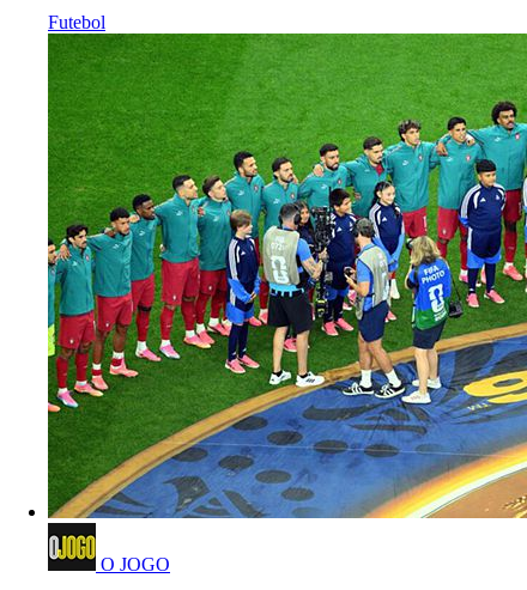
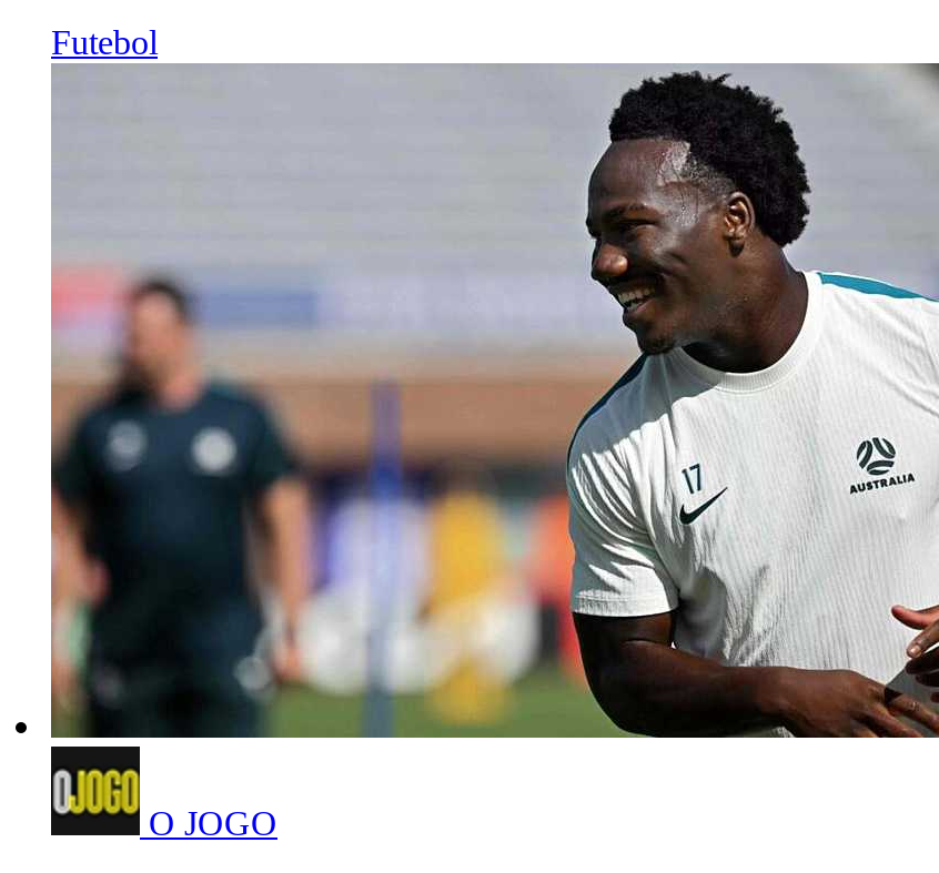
[47,32,523,519] [image] -> [49,63,932,740] [image]

